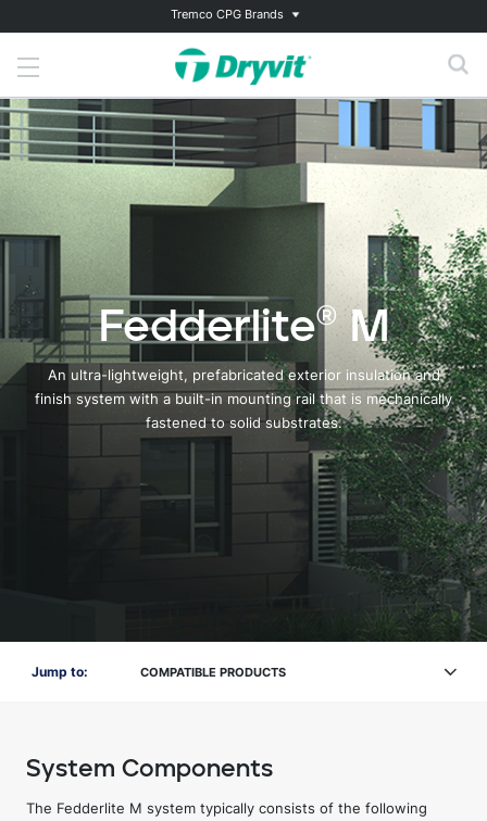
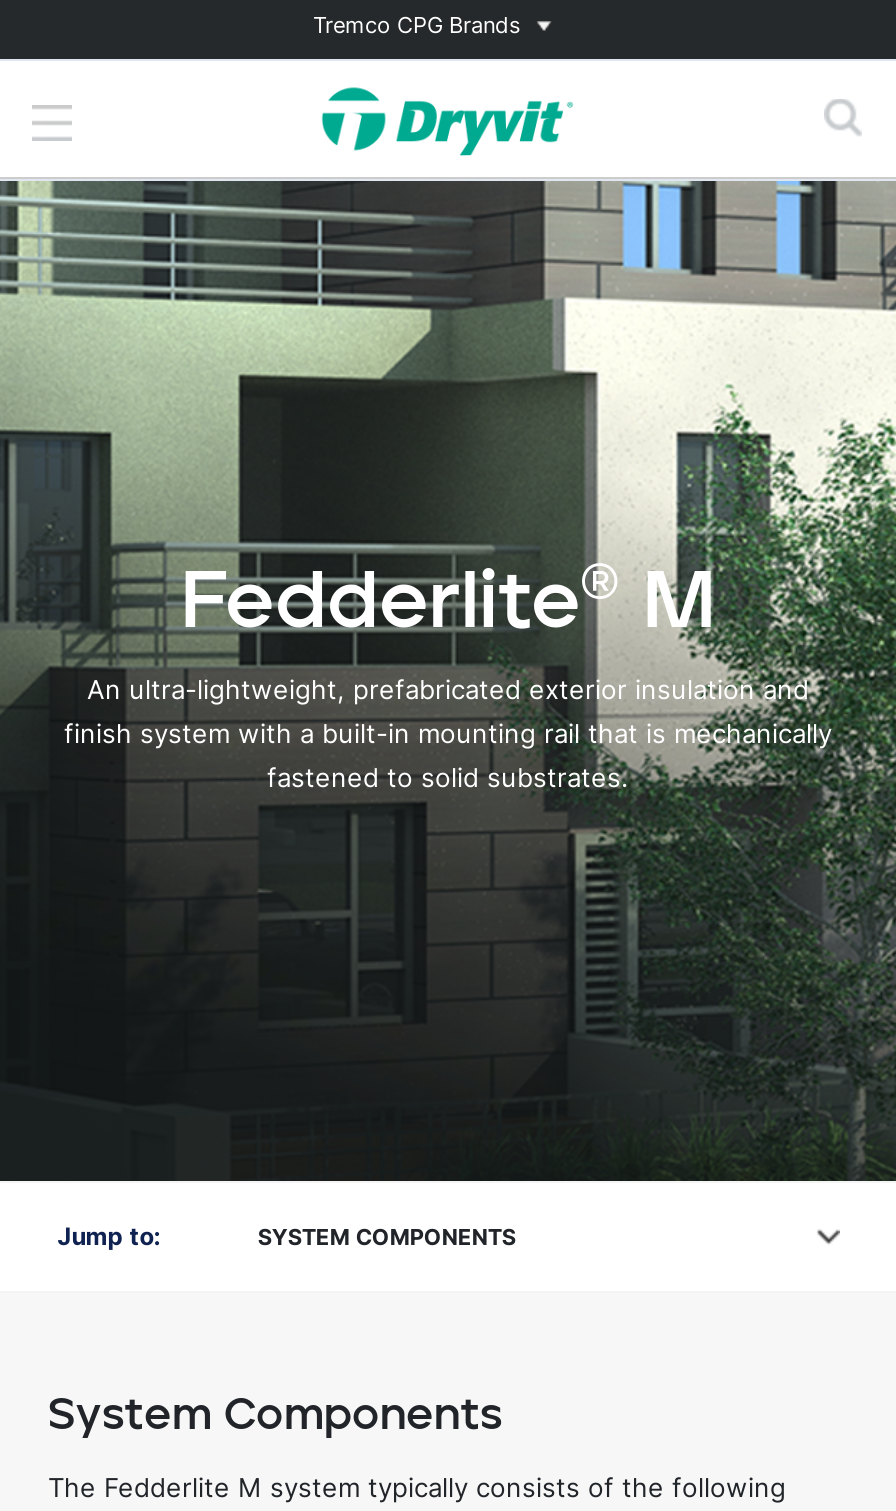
[140,665,286,680] COMPATIBLE PRODUCTS -> [258,1223,516,1251] SYSTEM COMPONENTS

